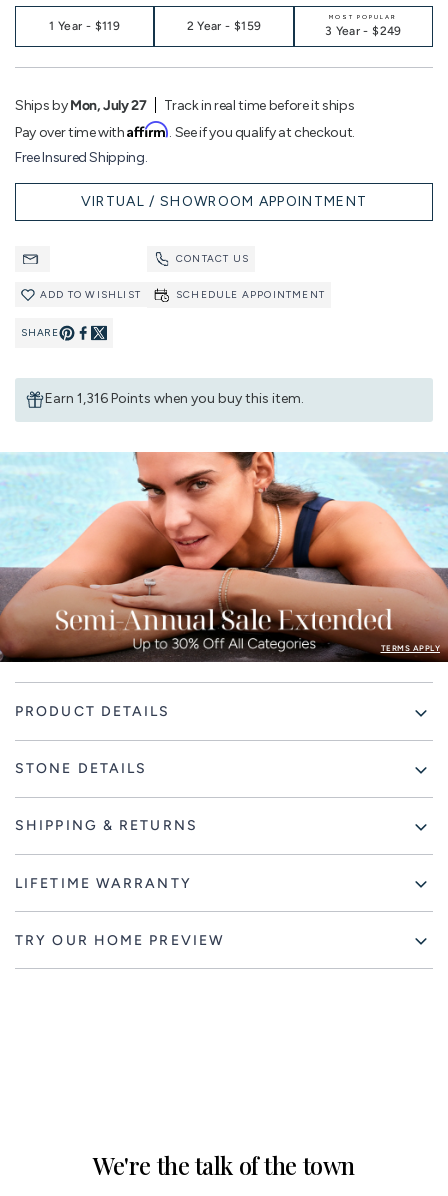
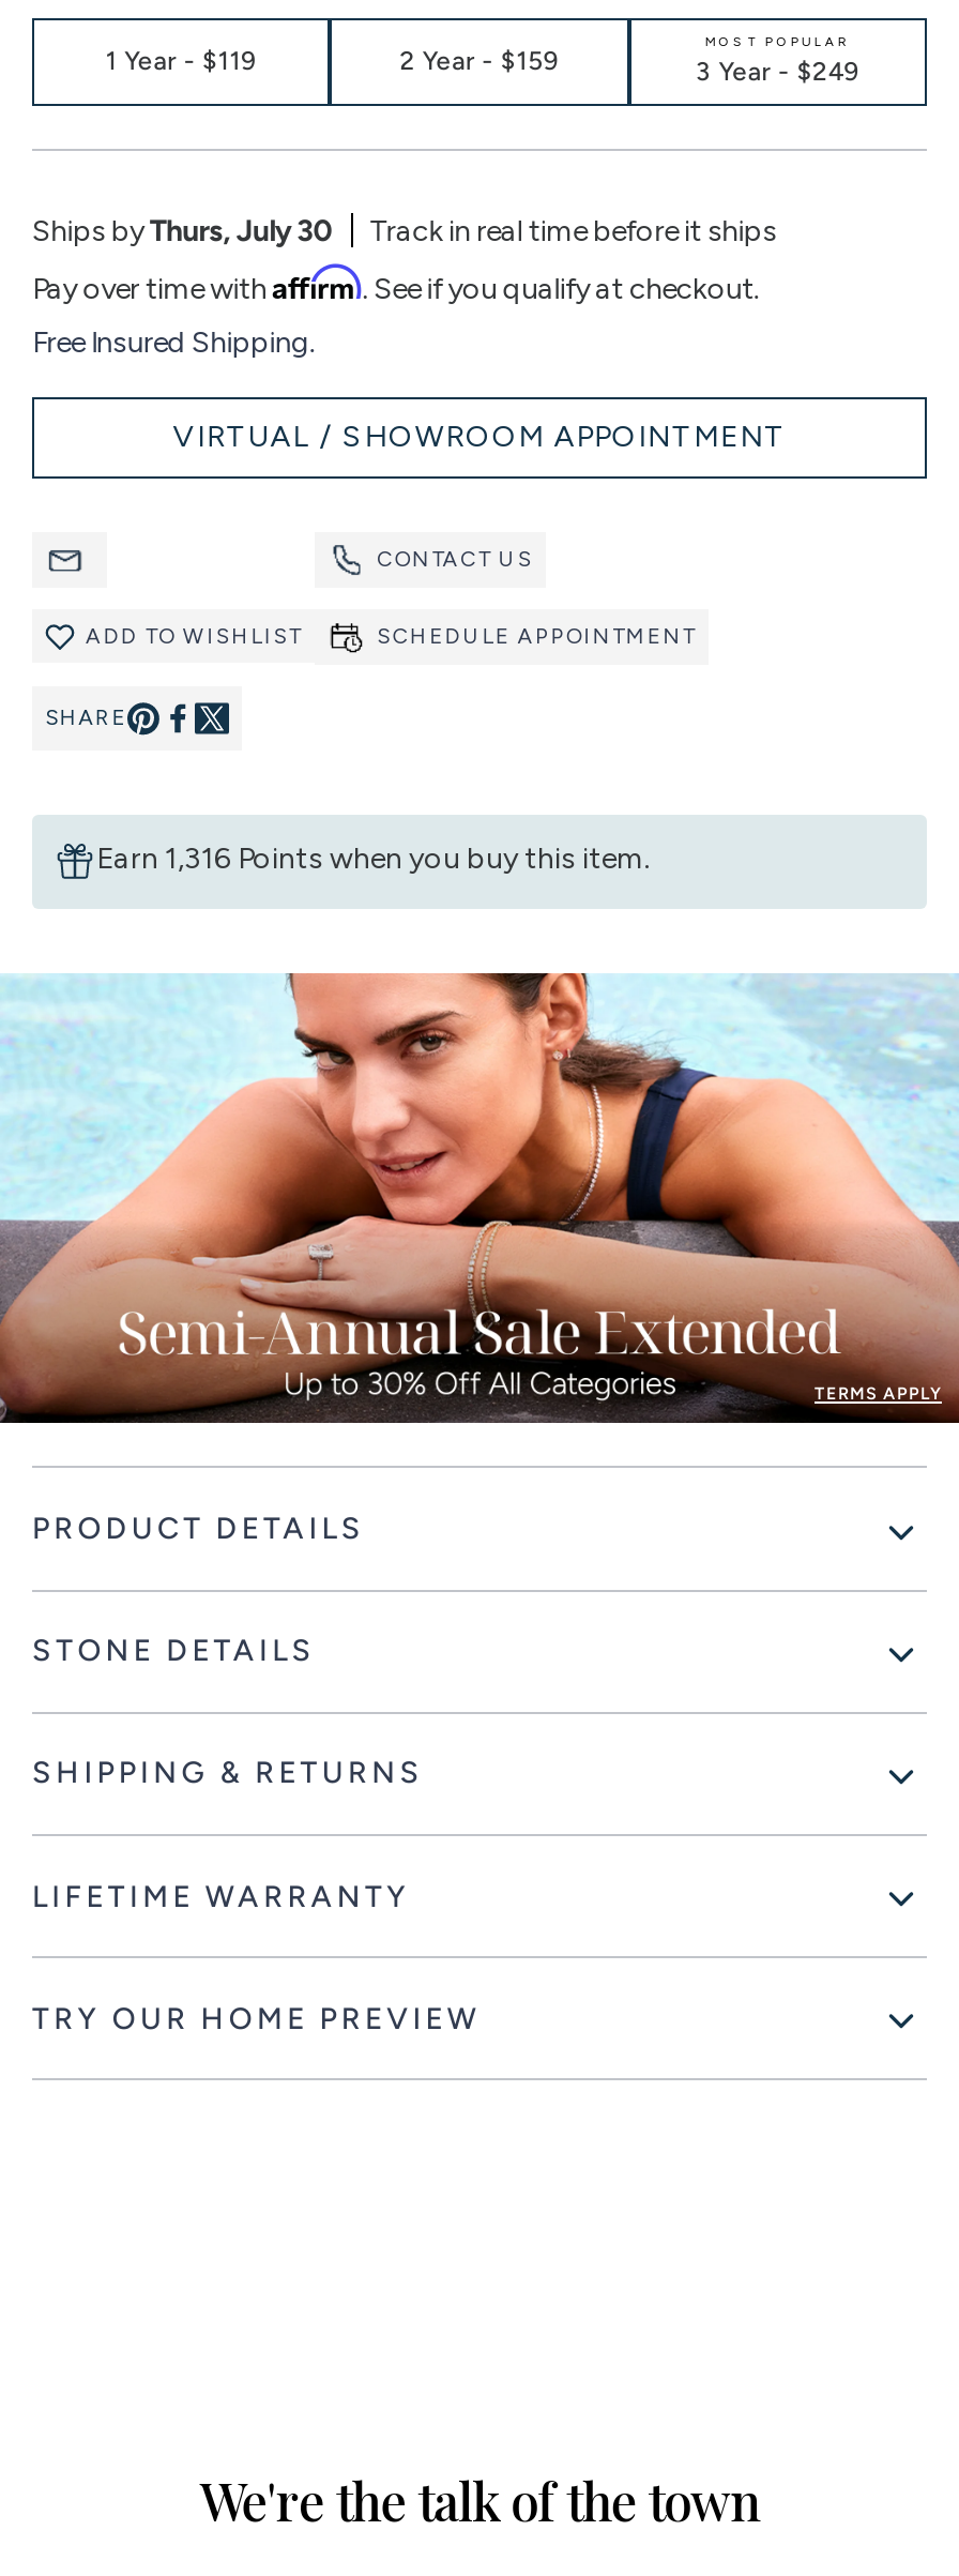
[15,97,147,114] Ships byMon, July 27 -> [32,213,332,250] Ships byThurs, July 30

